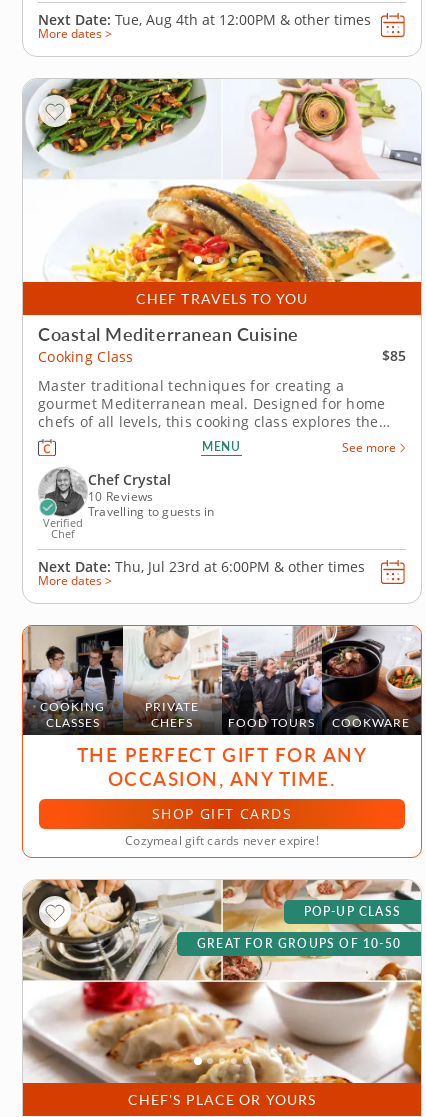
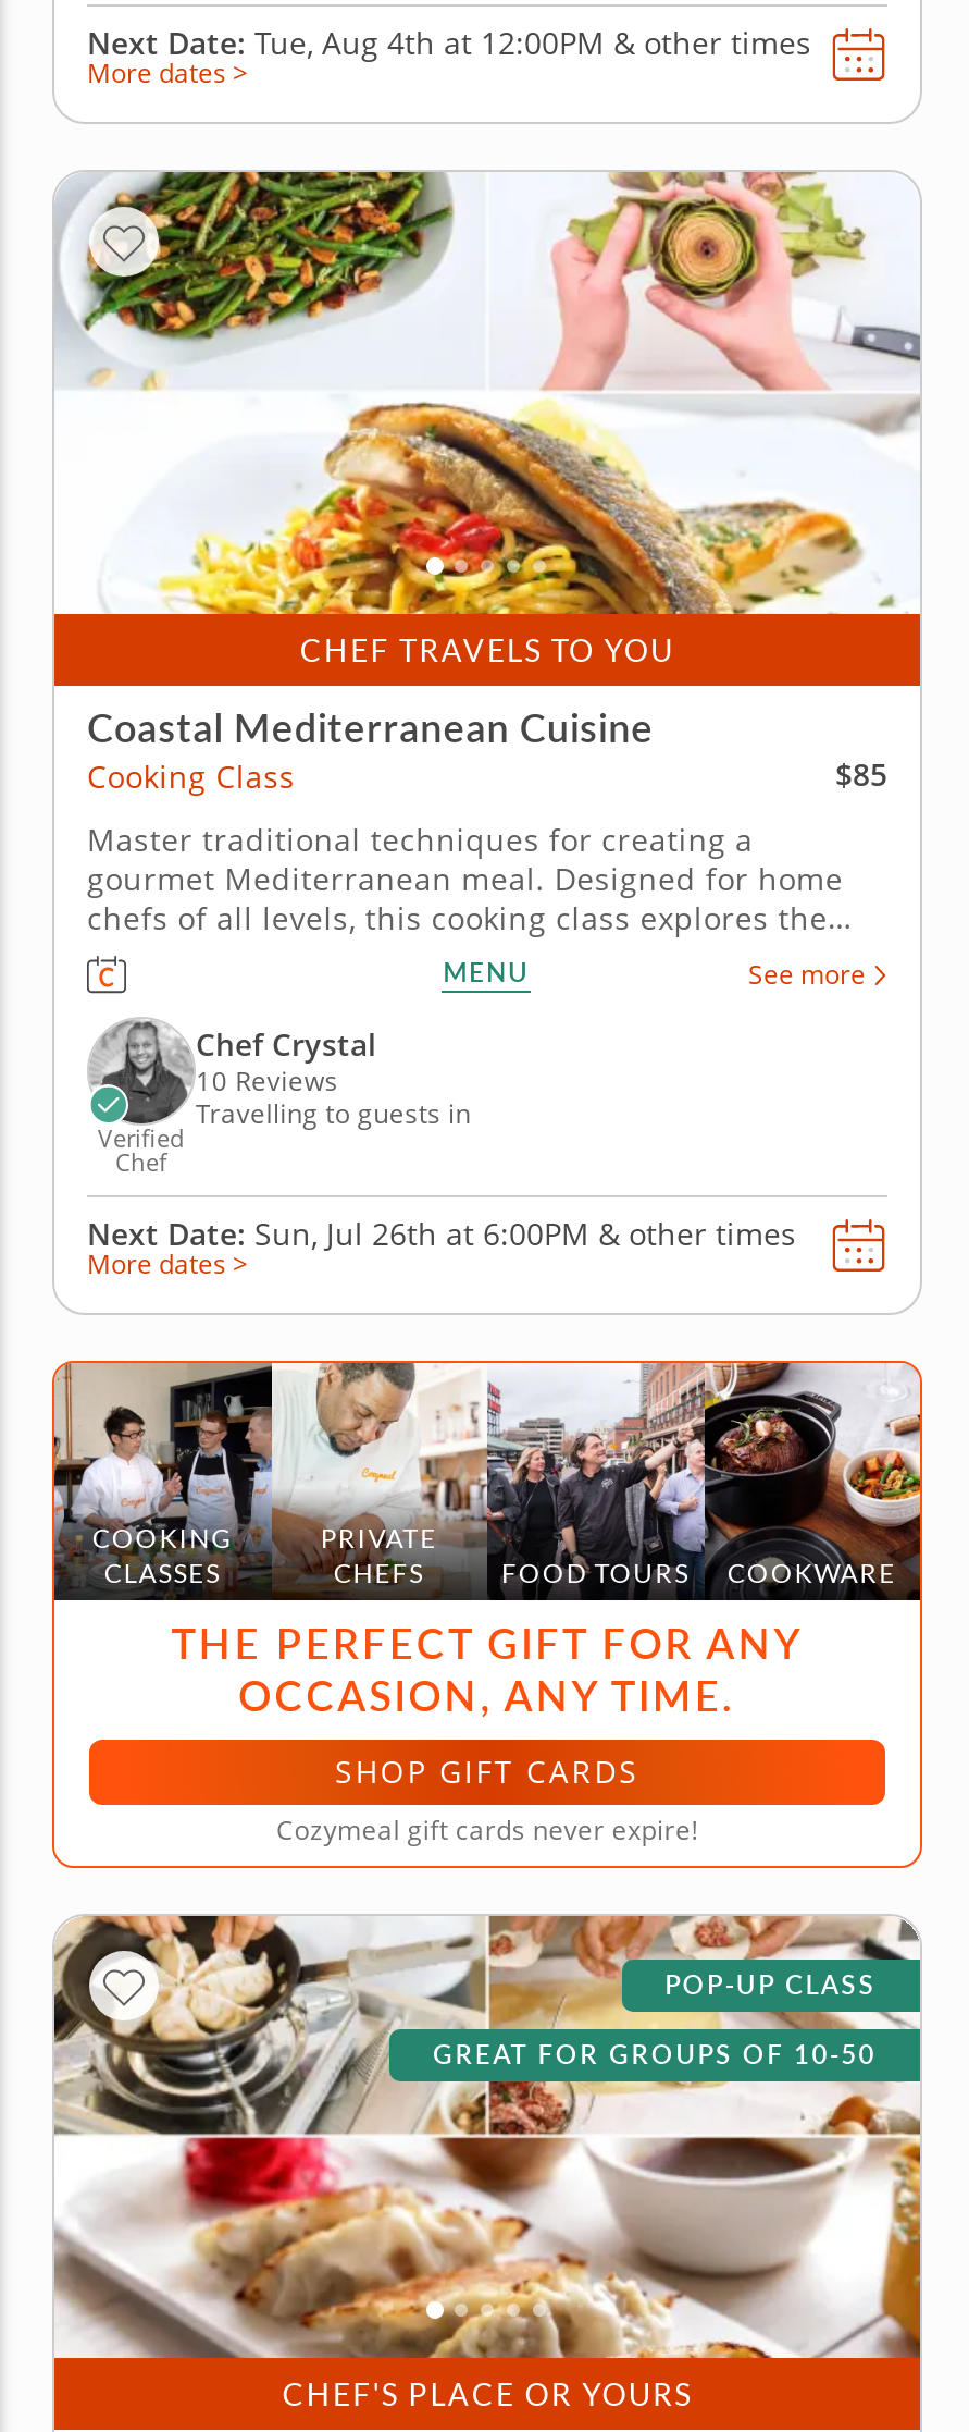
[38,556,365,575] Next Date: Thu, Jul 23rd at 6:00PM & other times -> [87,1212,796,1253] Next Date: Sun, Jul 26th at 6:00PM & other times

